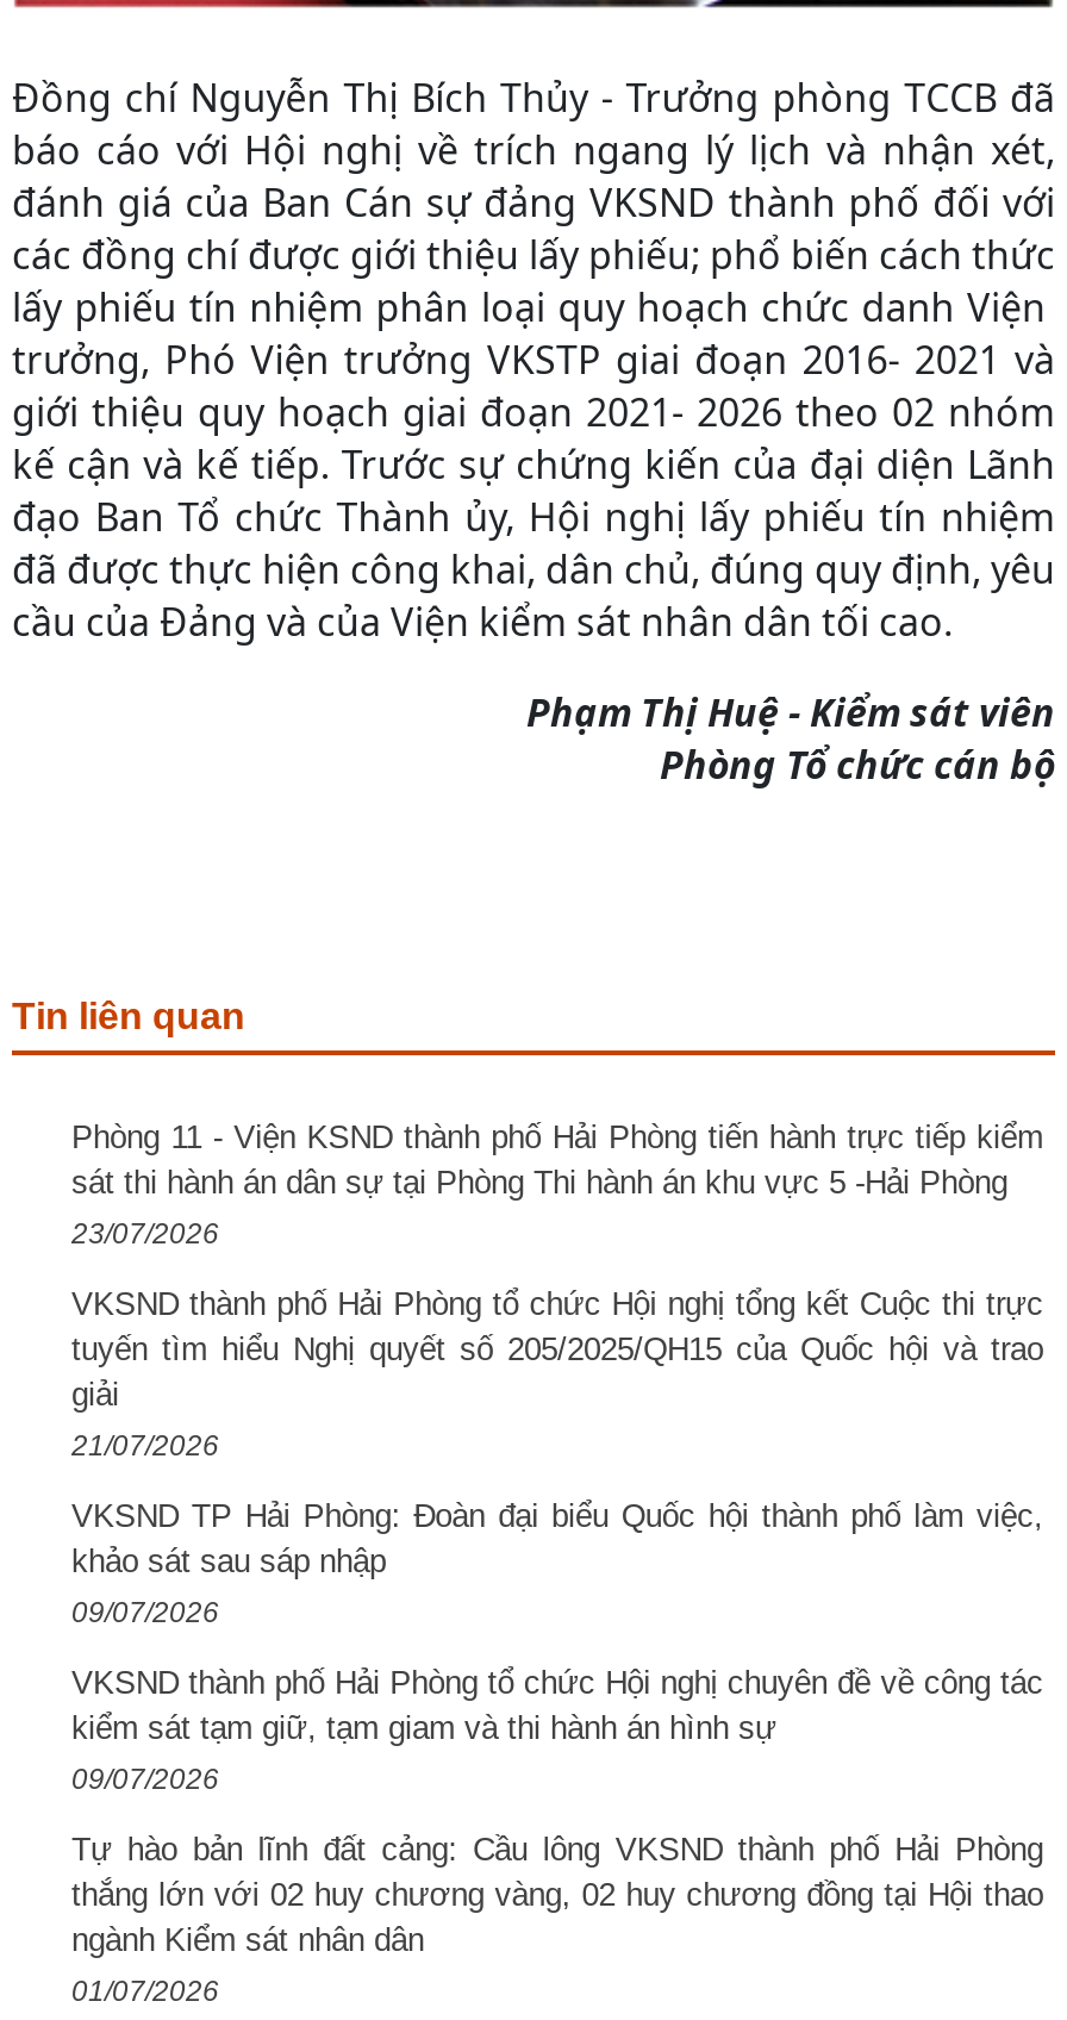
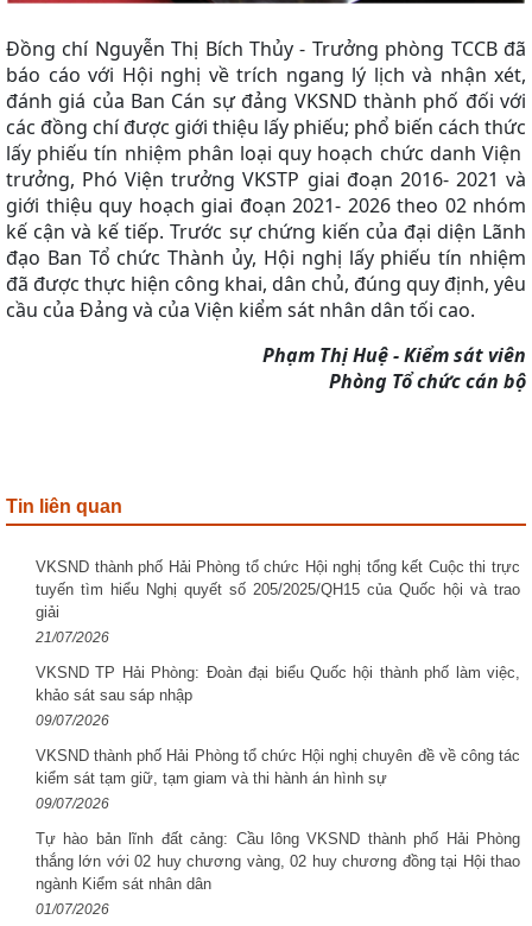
[71,1119,1043,1250] Phòng 11 - Viện KSND thành phố Hải Phòng tiến hành trực tiếp kiểm | sát thi hành án dân sự tại Phòng Thi hành án khu vực 5 -Hải Phòng | 23/07/2026 -> none

